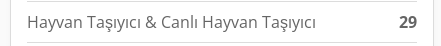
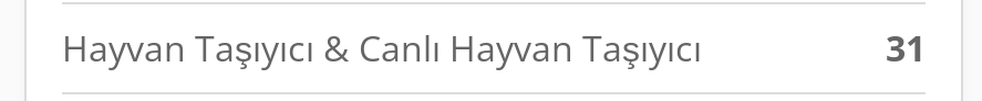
[399,11,417,33] 29 -> [886,24,926,72] 31

